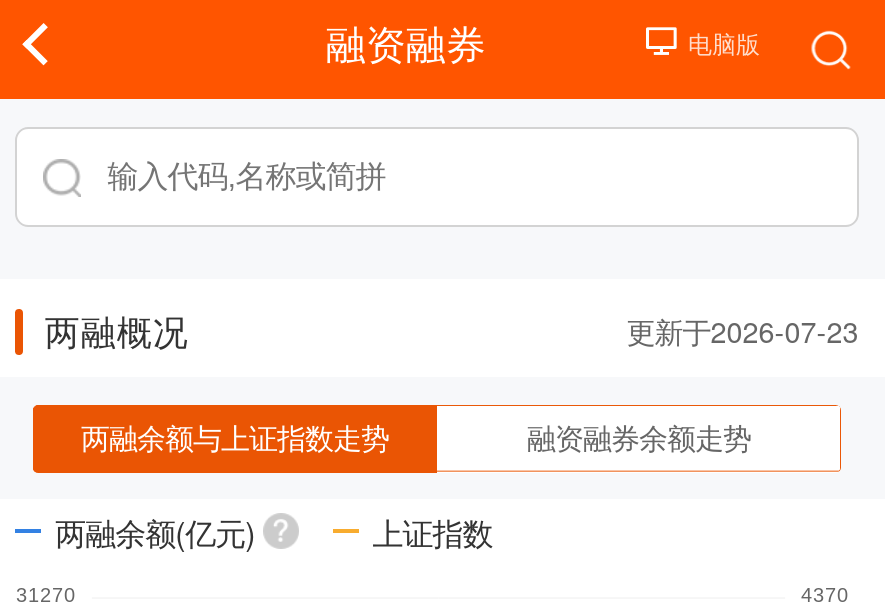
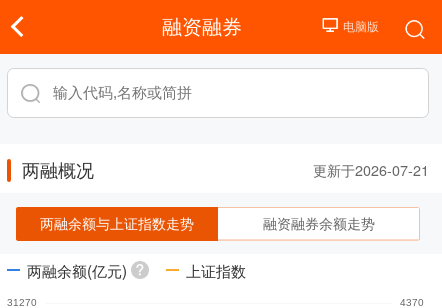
[627,312,859,352] 更新于2026-07-23 -> [313,160,429,180] 更新于2026-07-21

